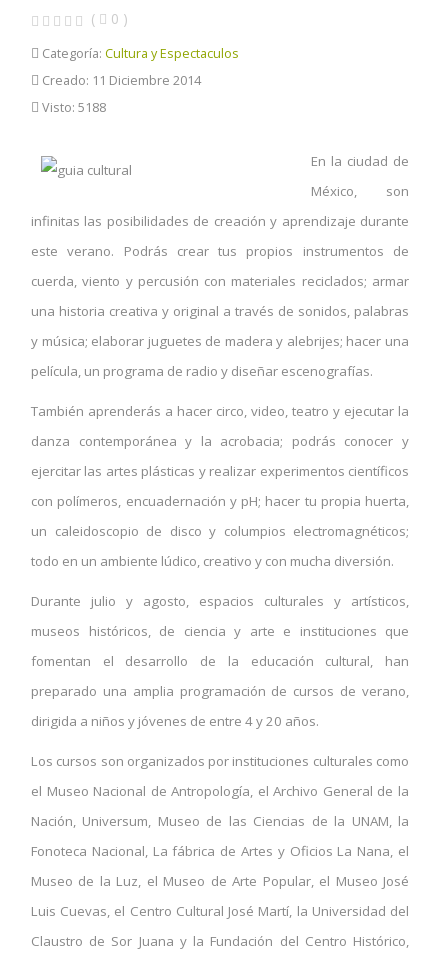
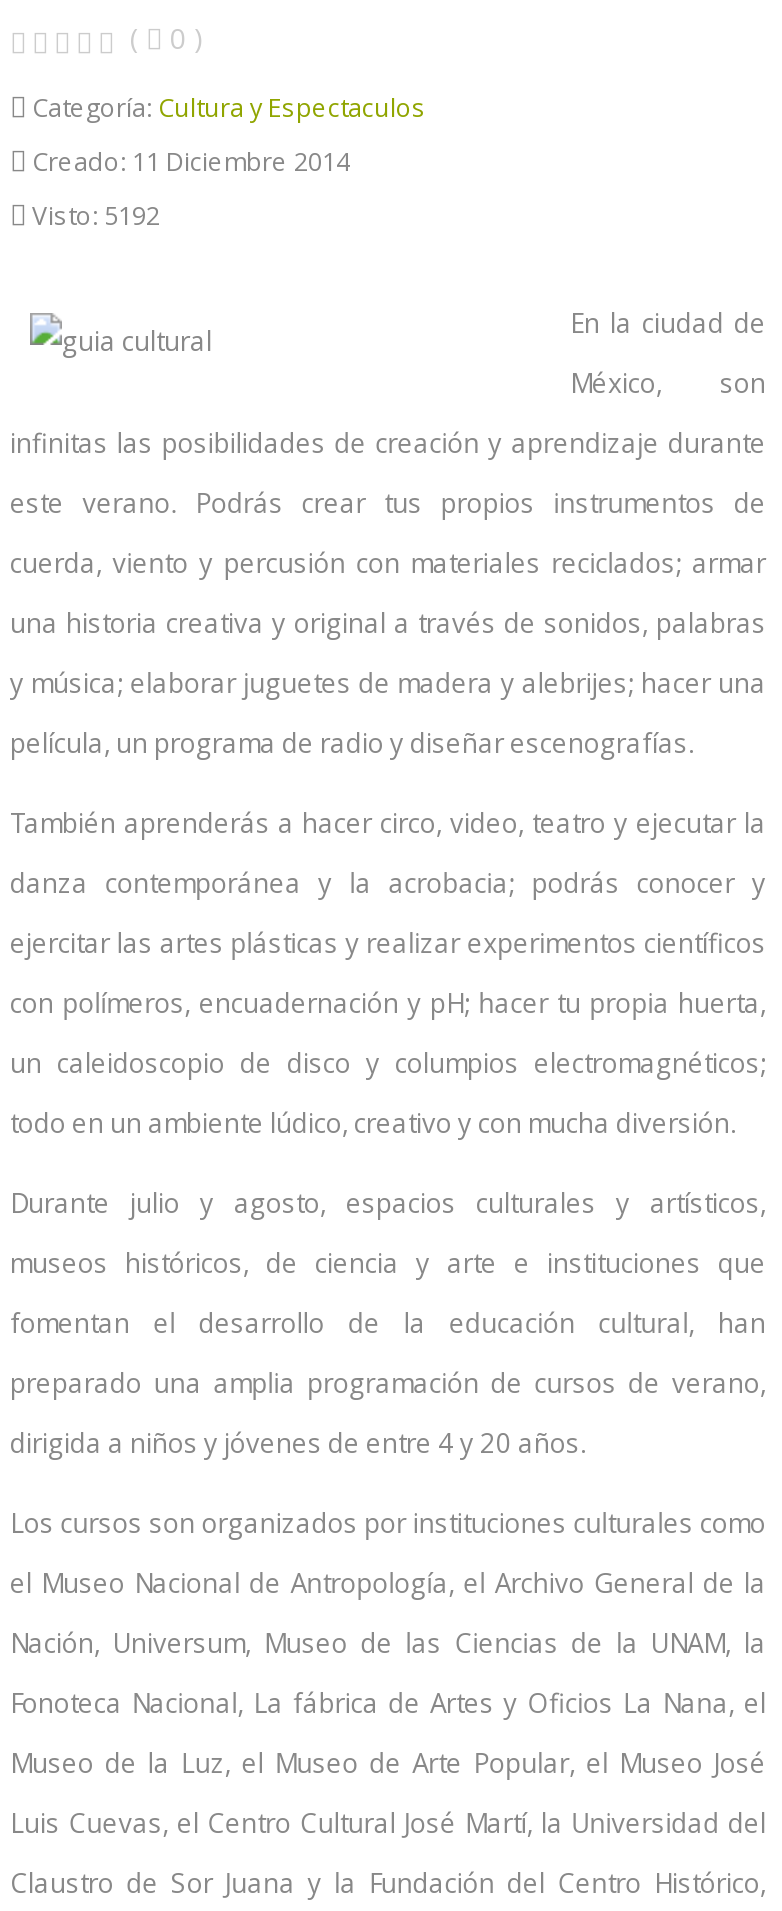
[39,99,106,116] Visto: 5188 -> [26,199,160,233] Visto: 5192

